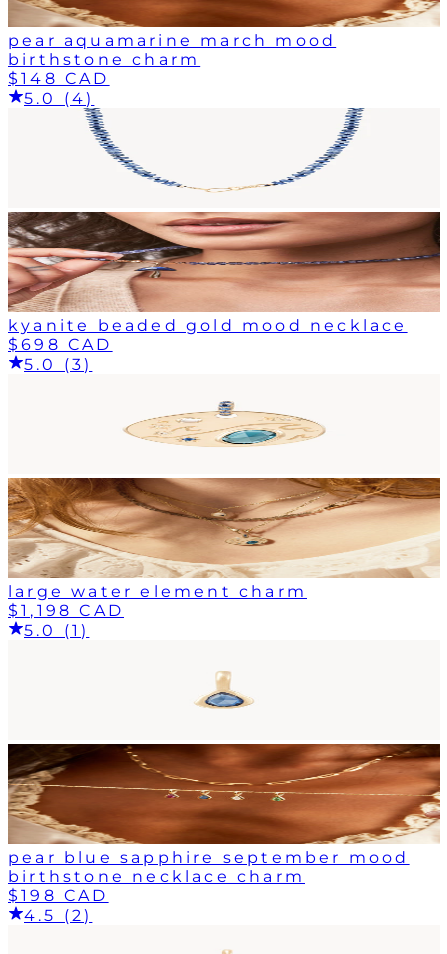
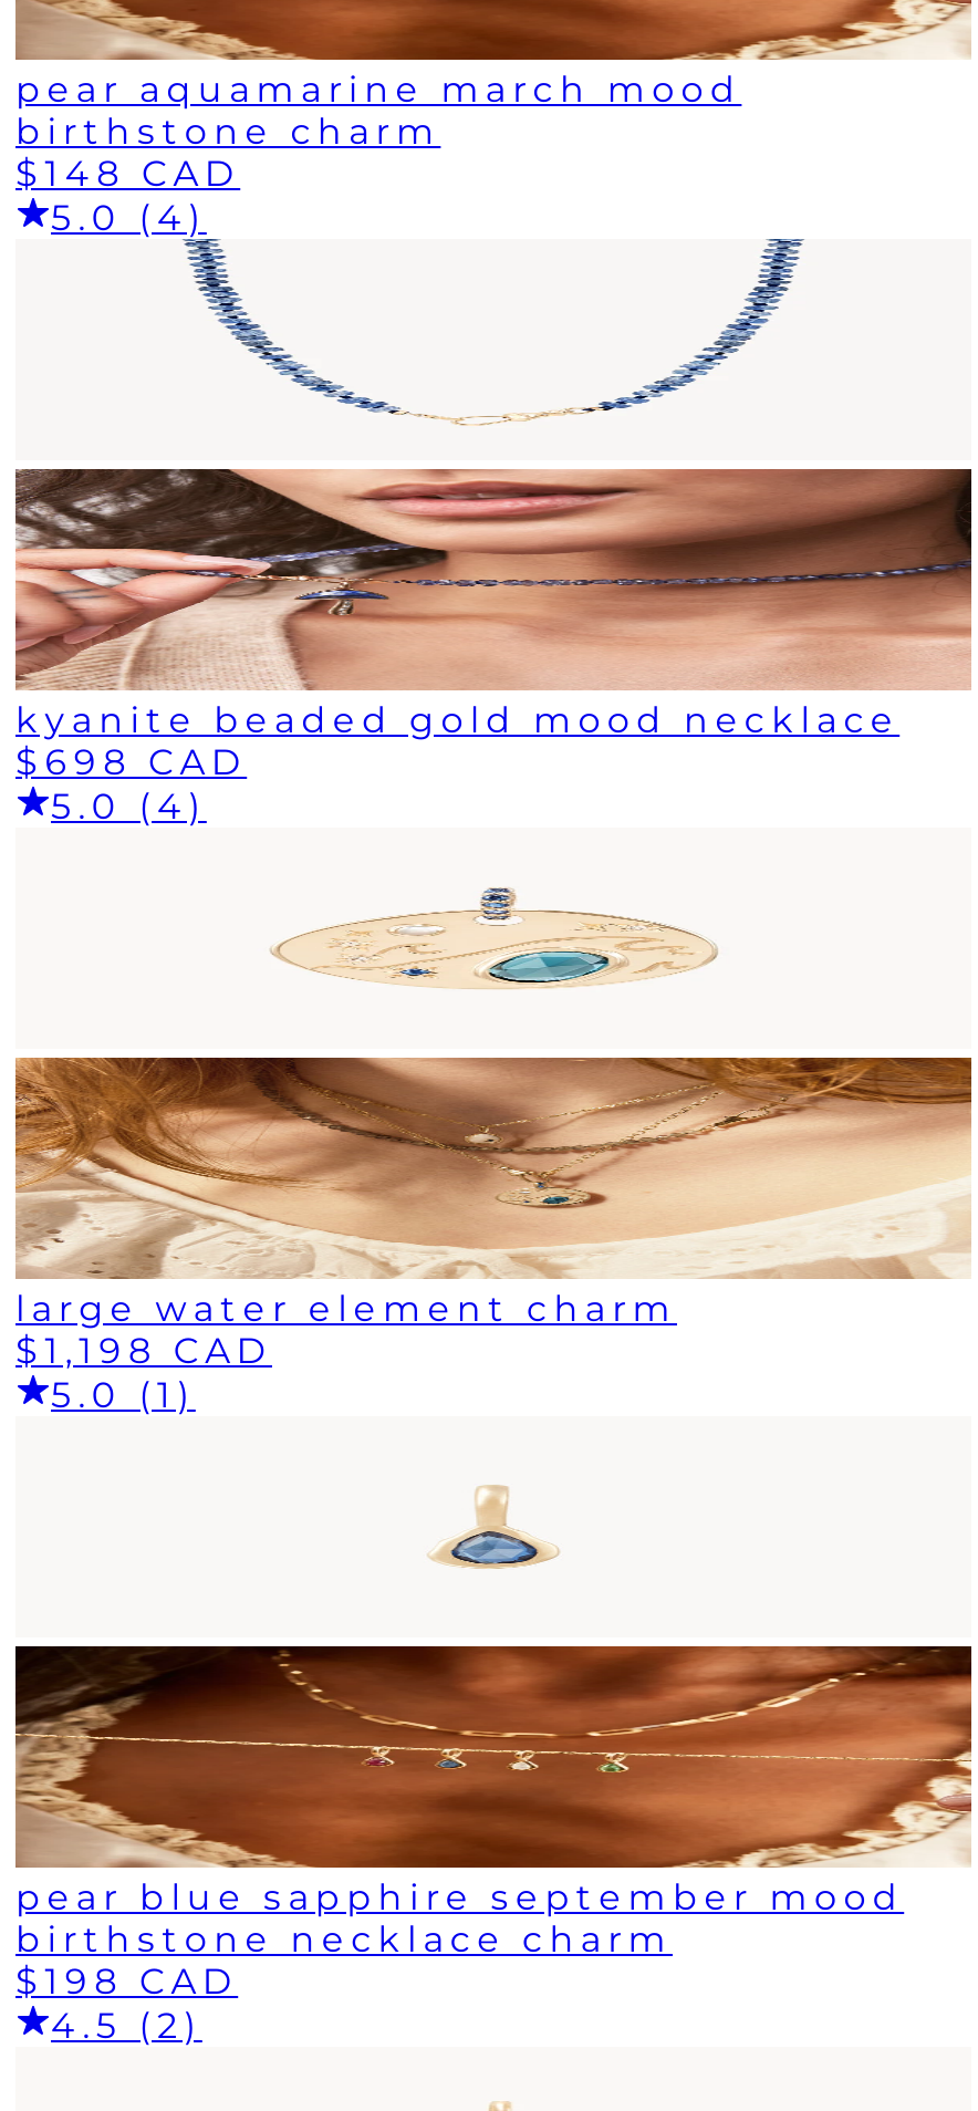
[24,354,92,373] 5.0 (3) -> [51,784,207,826] 5.0 (4)

